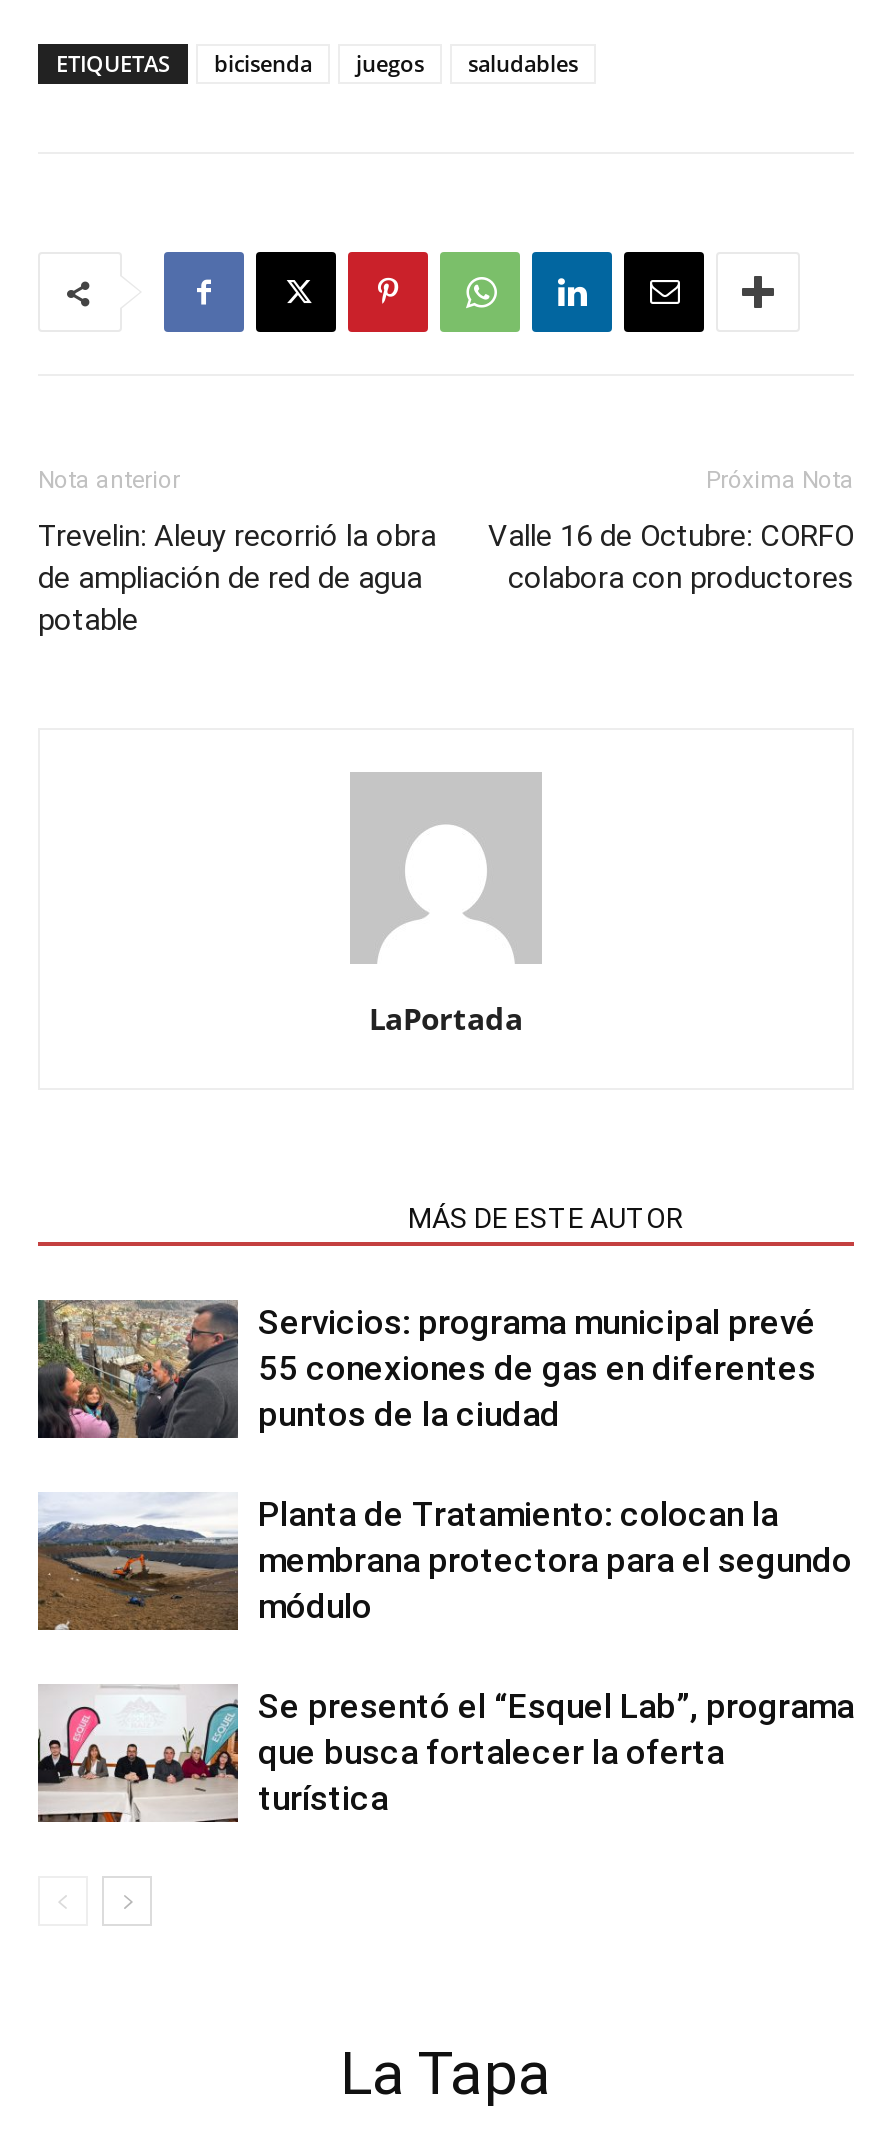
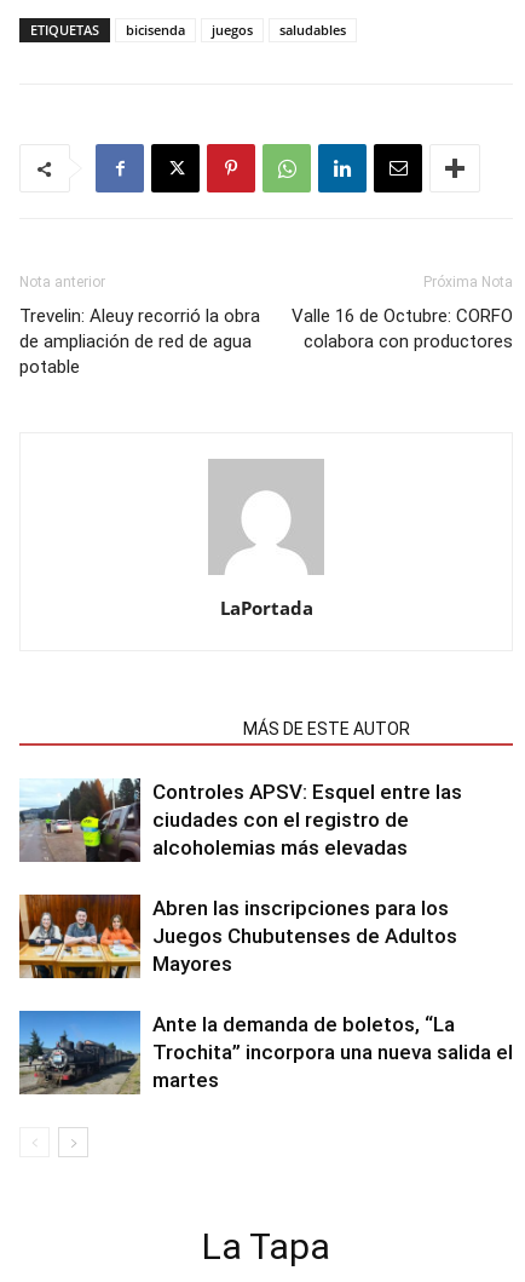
[36,1298,816,1438] [image] | Servicios: programa municipal prevé | 55 conexiones de gas en diferentes | puntos de la ciudad -> [19,778,462,862] [image] | Controles APSV: Esquel entre las | ciudades con el registro de | alcoholemias más elevadas
[36,1492,852,1632] [image] | Planta de Tratamiento: colocan la | membrana protectora para el segundo | módulo -> [18,893,457,979] [image] | Abren las inscripciones para los | Juegos Chubutenses de Adultos | Mayores
[38,1684,854,1824] [image] | Se presentó el “Esquel Lab”, programa | que busca fortalecer la oferta | turística -> [19,1010,513,1094] [image] | Ante la demanda de boletos, “La | Trochita” incorpora una nueva salida el | martes

